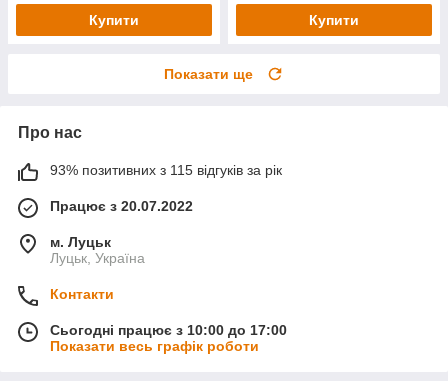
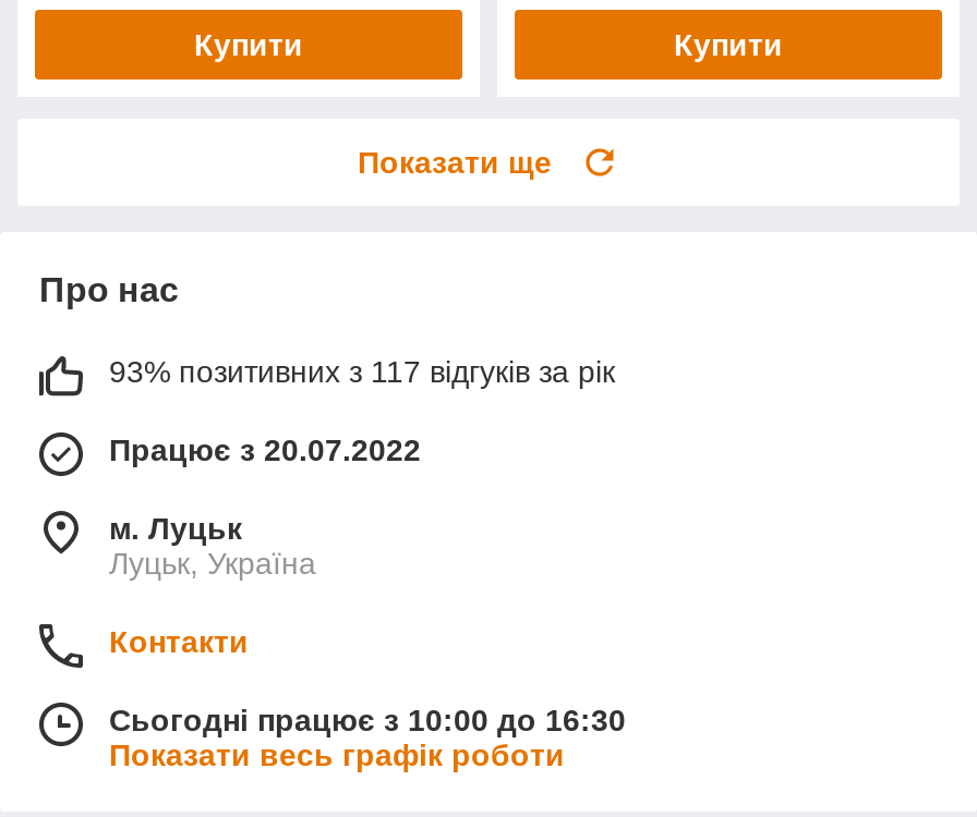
[50,162,282,178] 93% позитивних з 115 відгуків за рік -> [109,354,615,388] 93% позитивних з 117 відгуків за рік
[50,322,287,338] Сьогодні працює з 10:00 до 17:00 -> [109,702,626,737] Сьогодні працює з 10:00 до 16:30

